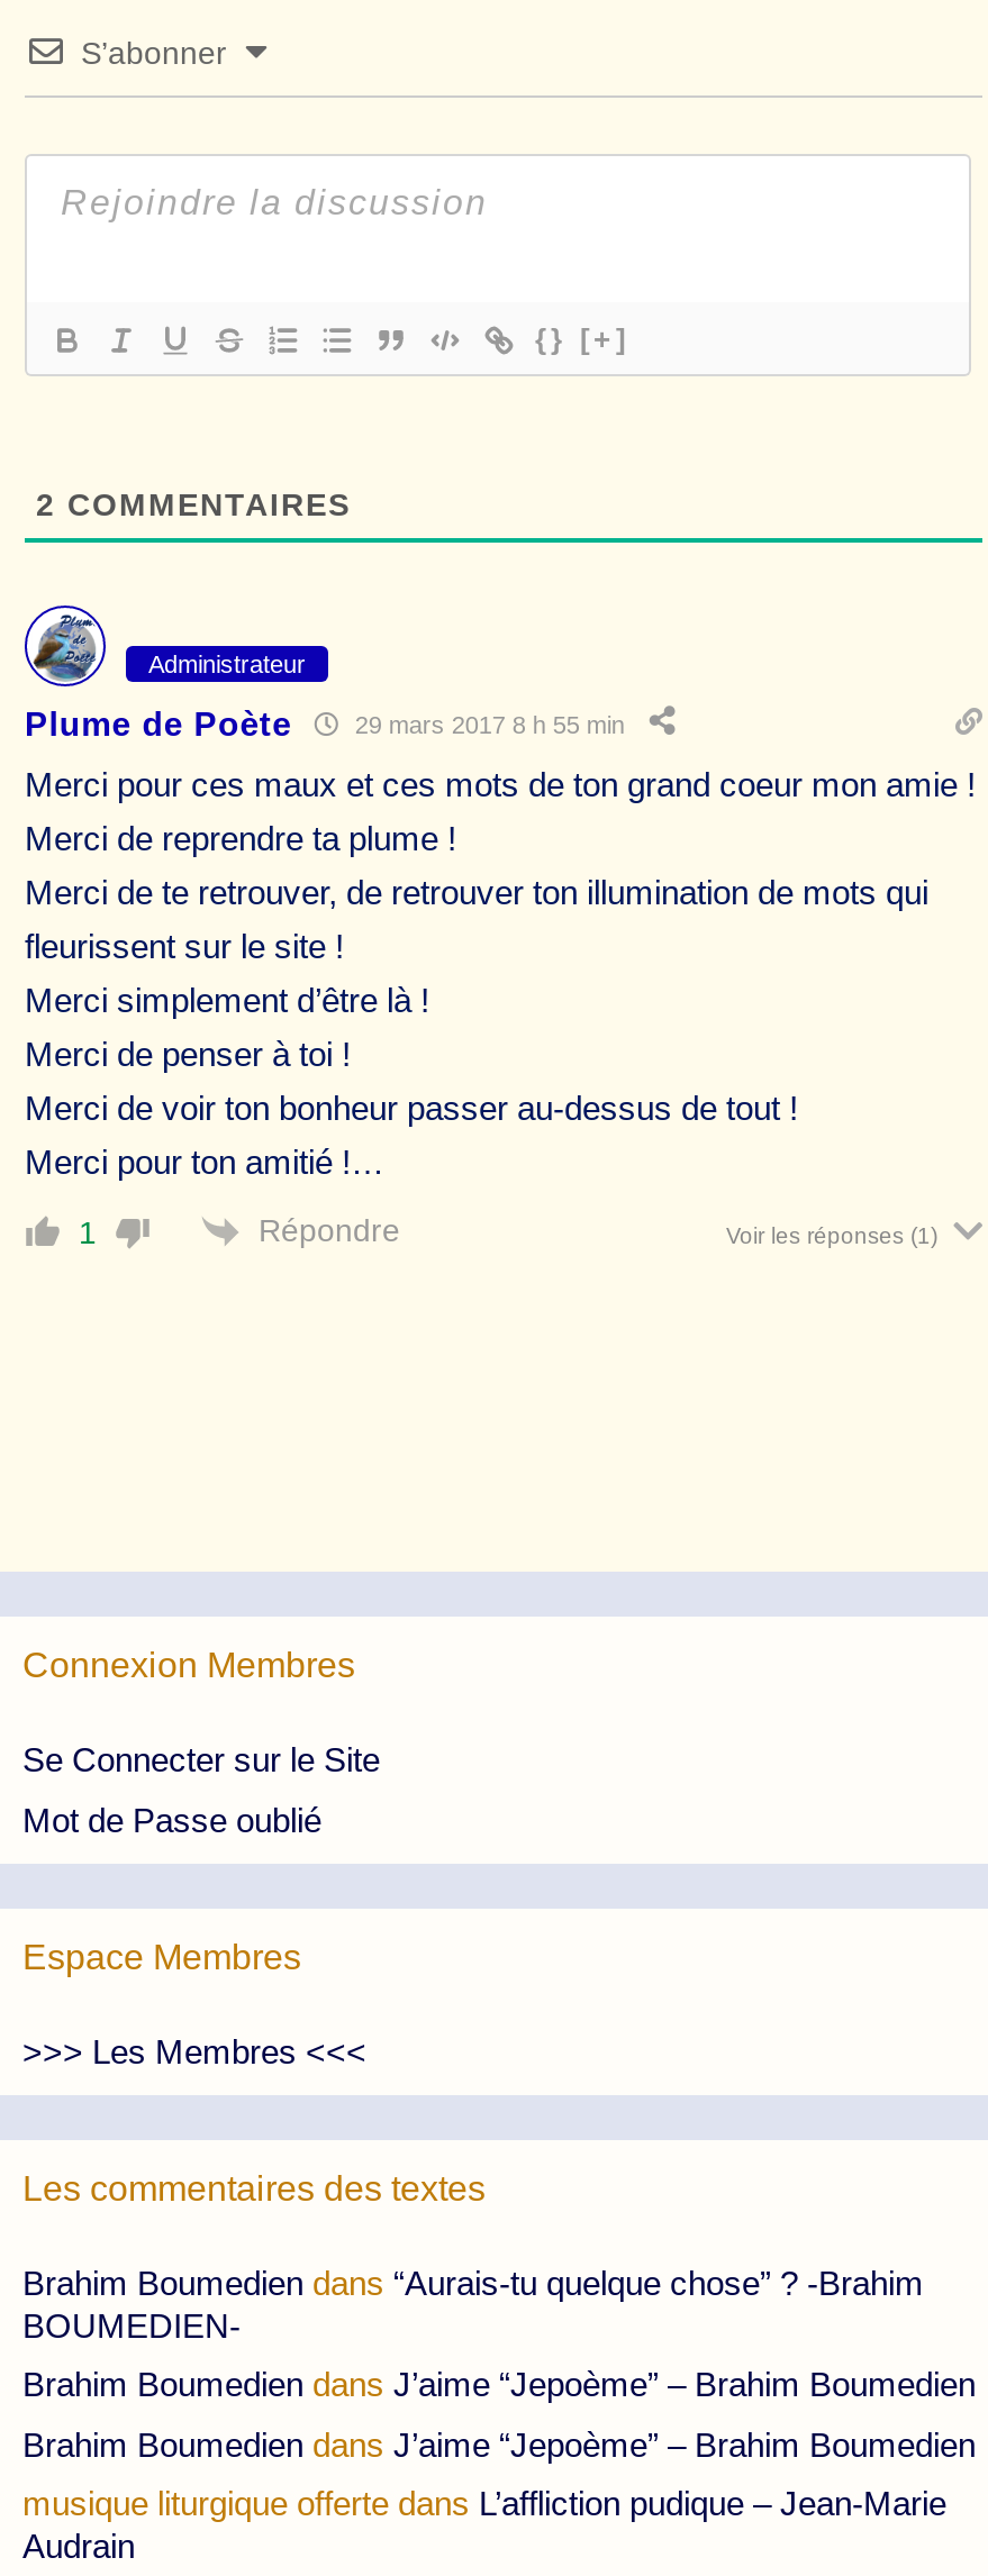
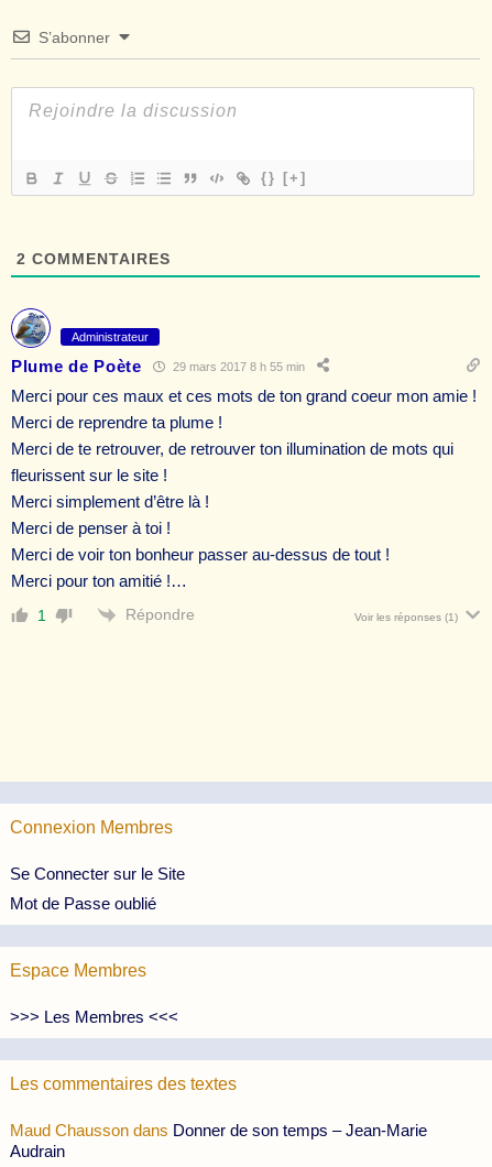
[22,2263,976,2523] Brahim Boumedien dans “Aurais-tu quelque chose” ? -Brahim | BOUMEDIEN- | Brahim Boumedien dans J’aime “Jepoème” – Brahim Boumedien | Brahim Boumedien dans J’aime “Jepoème” – Brahim Boumedien | musique liturgique offerte dans L’affliction pudique – Jean-Marie -> [10,1121,427,1139] Maud Chausson dans Donner de son temps – Jean-Marie

